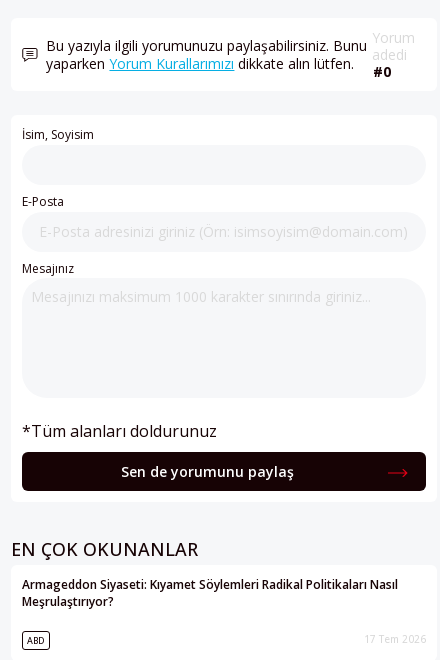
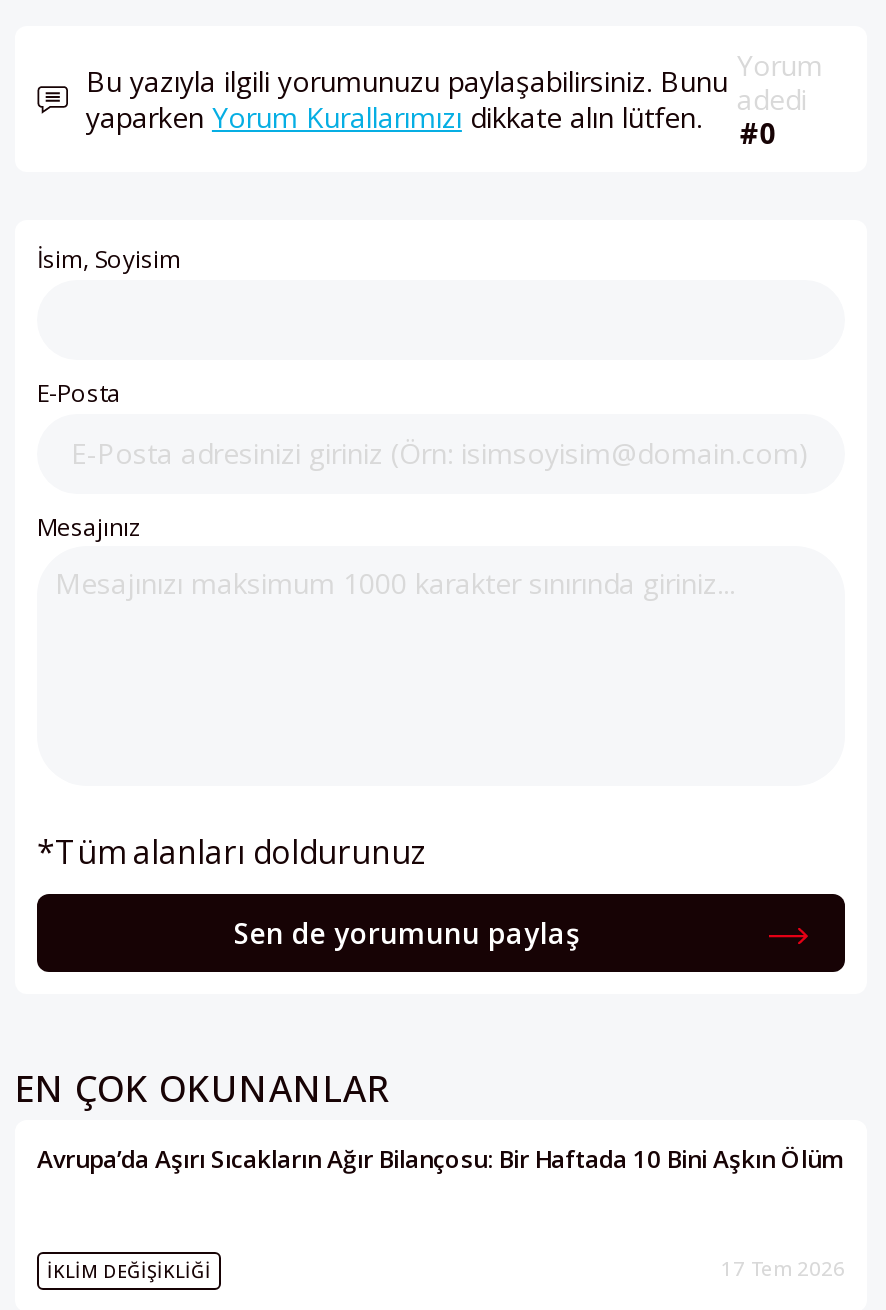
[22,576,398,610] Armageddon Siyaseti: Kıyamet Söylemleri Radikal Politikaları Nasıl | Meşrulaştırıyor? -> [37,1143,843,1177] Avrupa’da Aşırı Sıcakların Ağır Bilançosu: Bir Haftada 10 Bini Aşkın Ölüm
[27,634,45,647] ABD -> [47,1259,211,1285] İKLIM DEĞIŞIKLIĞI

